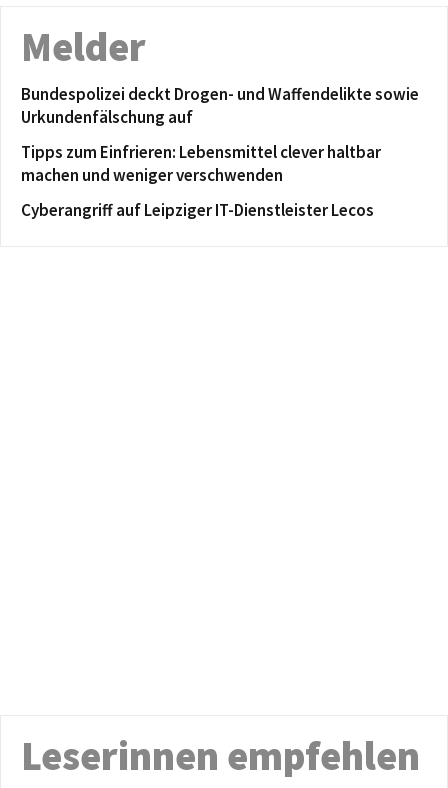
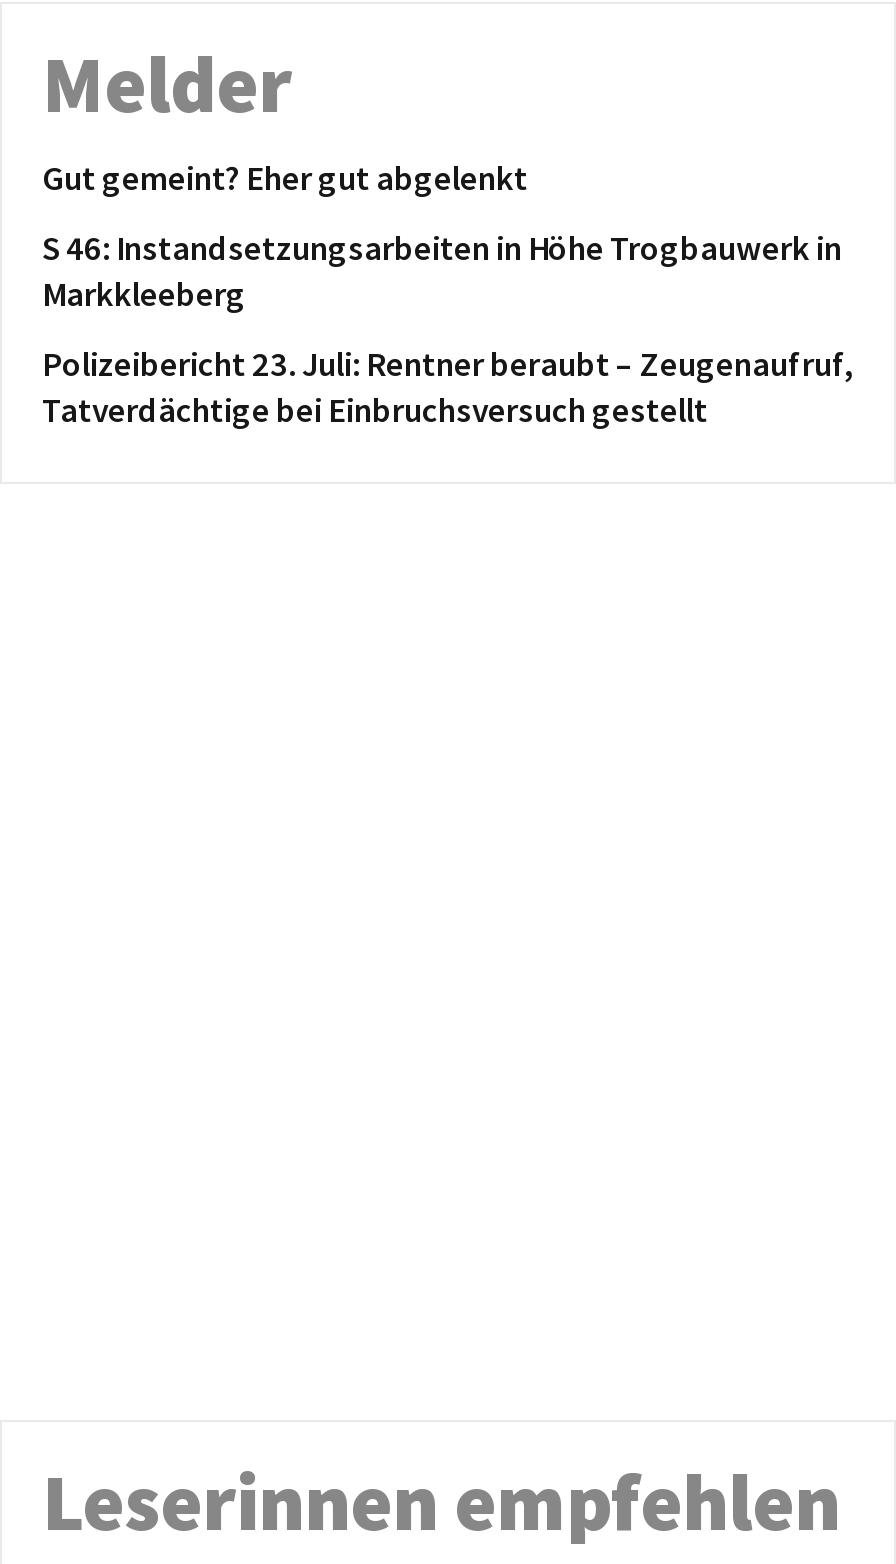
[21,83,419,128] Bundespolizei deckt Drogen- und Waffendelikte sowie | Urkundenfälschung auf -> [42,156,528,200] Gut gemeint? Eher gut abgelenkt
[21,141,381,186] Tipps zum Einfrieren: Lebensmittel clever haltbar | machen und weniger verschwenden -> [42,226,842,316] S 46: Instandsetzungsarbeiten in Höhe Trogbauwerk in | Markkleeberg
[21,199,374,221] Cyberangriff auf Leipziger IT-Dienstleister Lecos -> [42,342,854,432] Polizeibericht 23. Juli: Rentner beraubt – Zeugenaufruf, | Tatverdächtige bei Einbruchsversuch gestellt

